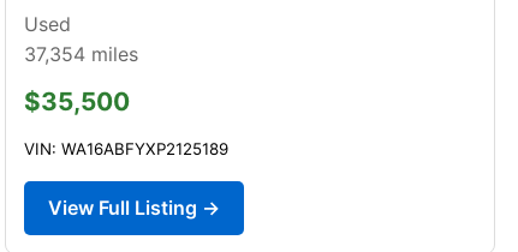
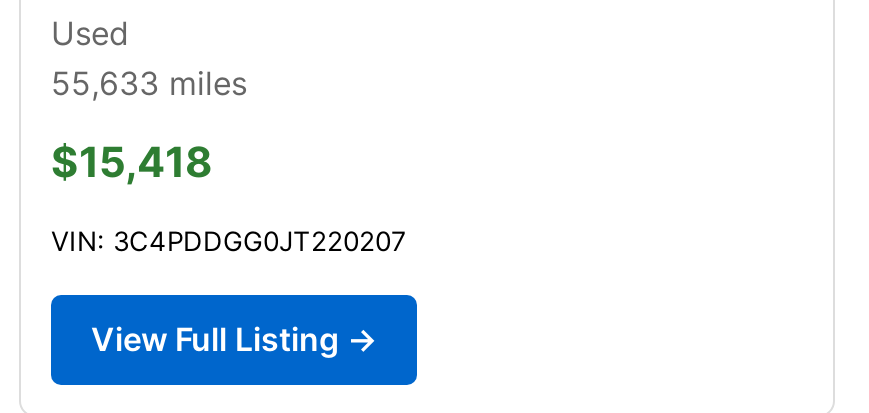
[24,42,138,66] 37,354 miles -> [51,63,247,103] 55,633 miles
[24,86,130,116] $35,500 -> [51,137,213,187] $15,418
[24,139,228,158] VIN: WA16ABFYXP2125189 -> [51,225,407,257] VIN: 3C4PDDGG0JT220207

